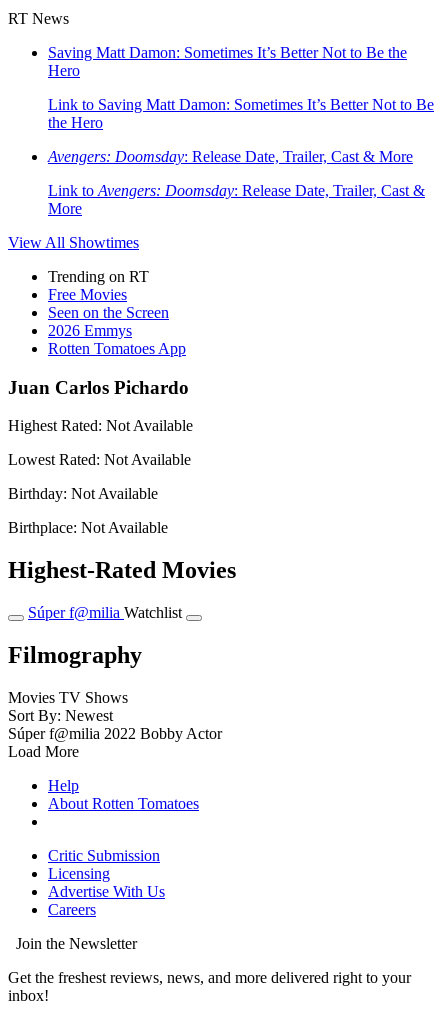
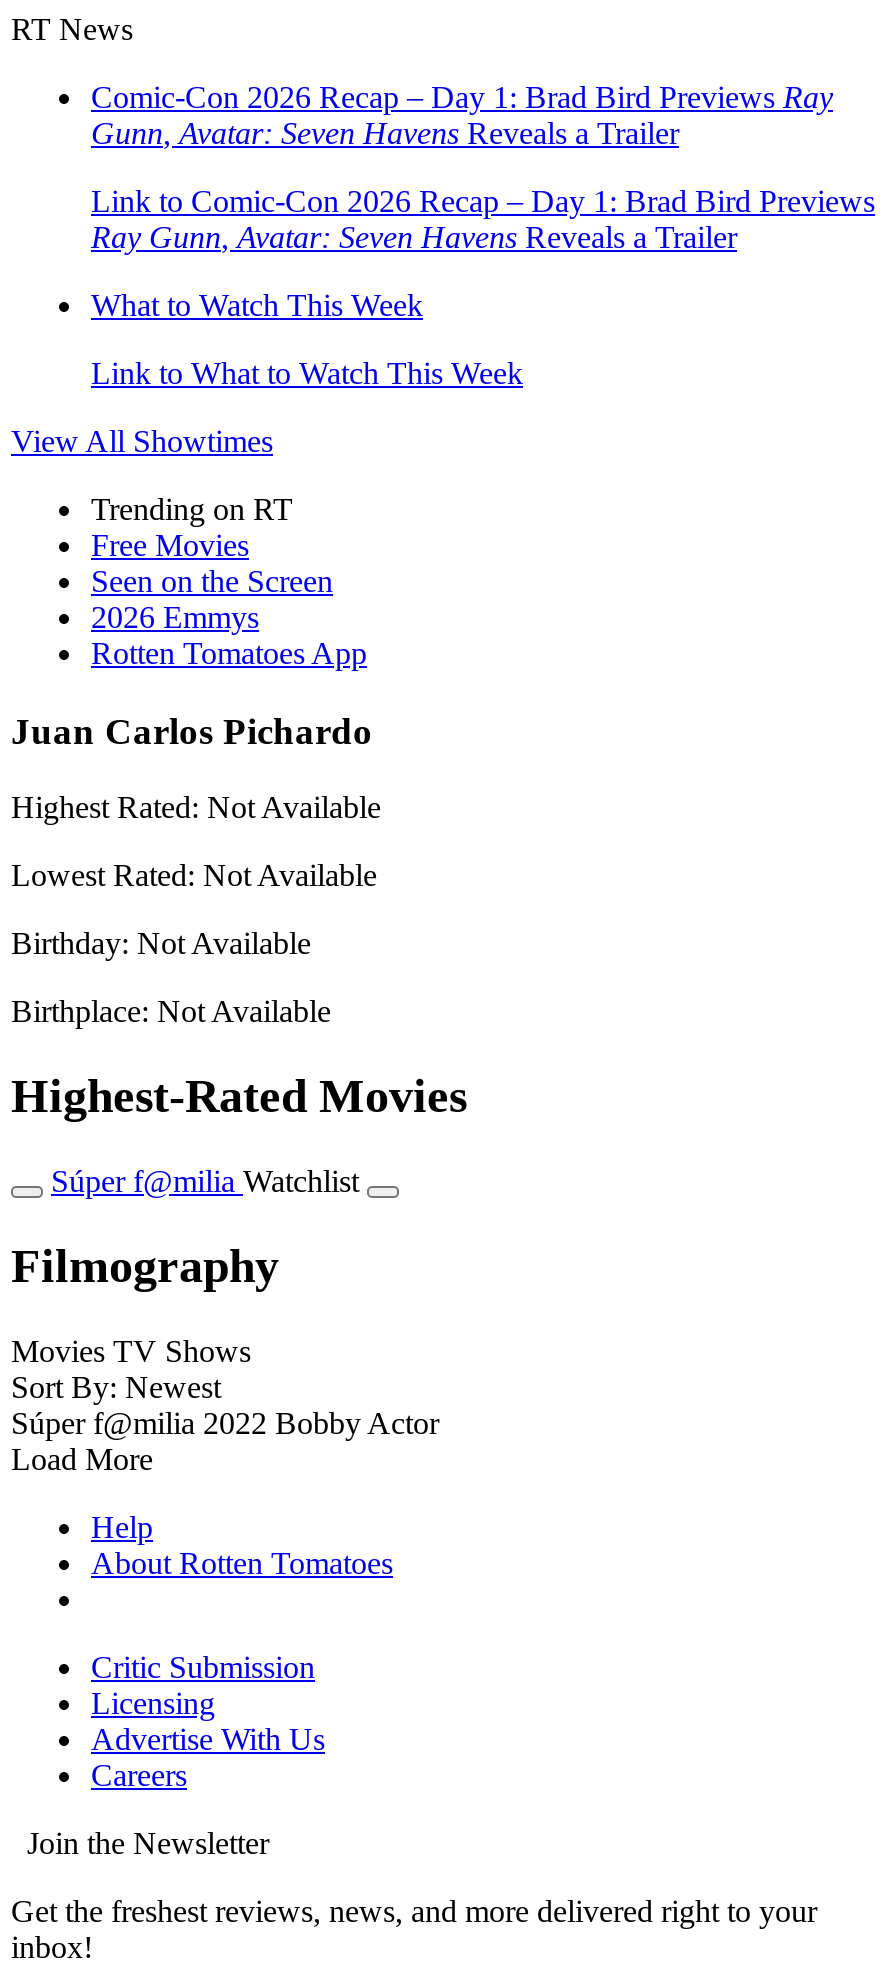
[48,44,407,79] Saving Matt Damon: Sometimes It’s Better Not to Be the | Hero -> [91,80,833,150] Comic-Con 2026 Recap – Day 1: Brad Bird Previews Ray | Gunn, Avatar: Seven Havens Reveals a Trailer
[48,96,434,131] Link to Saving Matt Damon: Sometimes It’s Better Not to Be | the Hero -> [91,184,875,254] Link to Comic-Con 2026 Recap – Day 1: Brad Bird Previews | Ray Gunn, Avatar: Seven Havens Reveals a Trailer
[48,148,413,165] Avengers: Doomsday: Release Date, Trailer, Cast & More -> [91,288,423,322] What to Watch This Week
[48,182,425,217] Link to Avengers: Doomsday: Release Date, Trailer, Cast & | More -> [91,356,523,390] Link to What to Watch This Week

